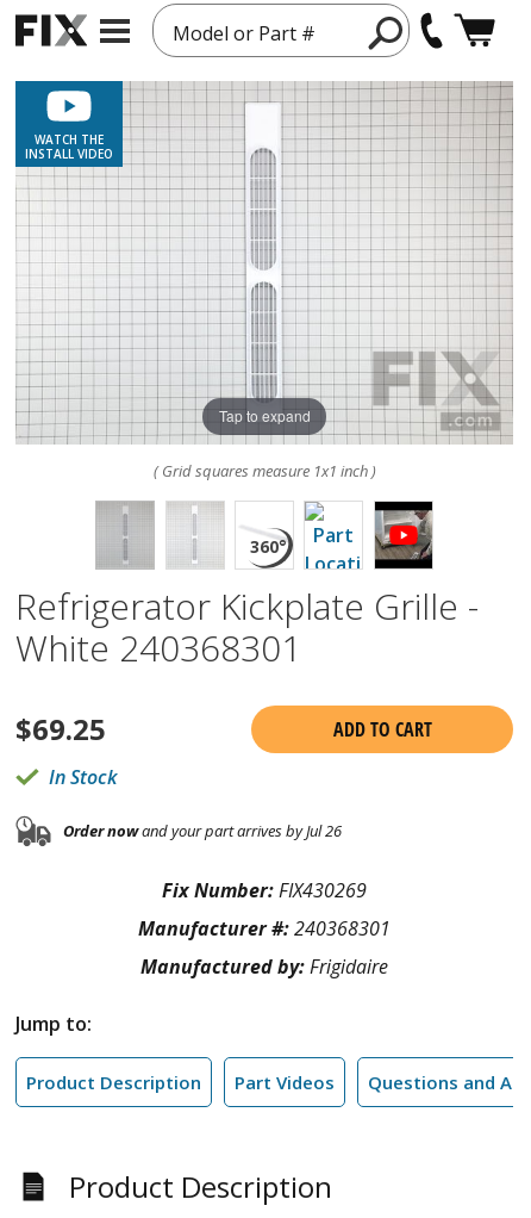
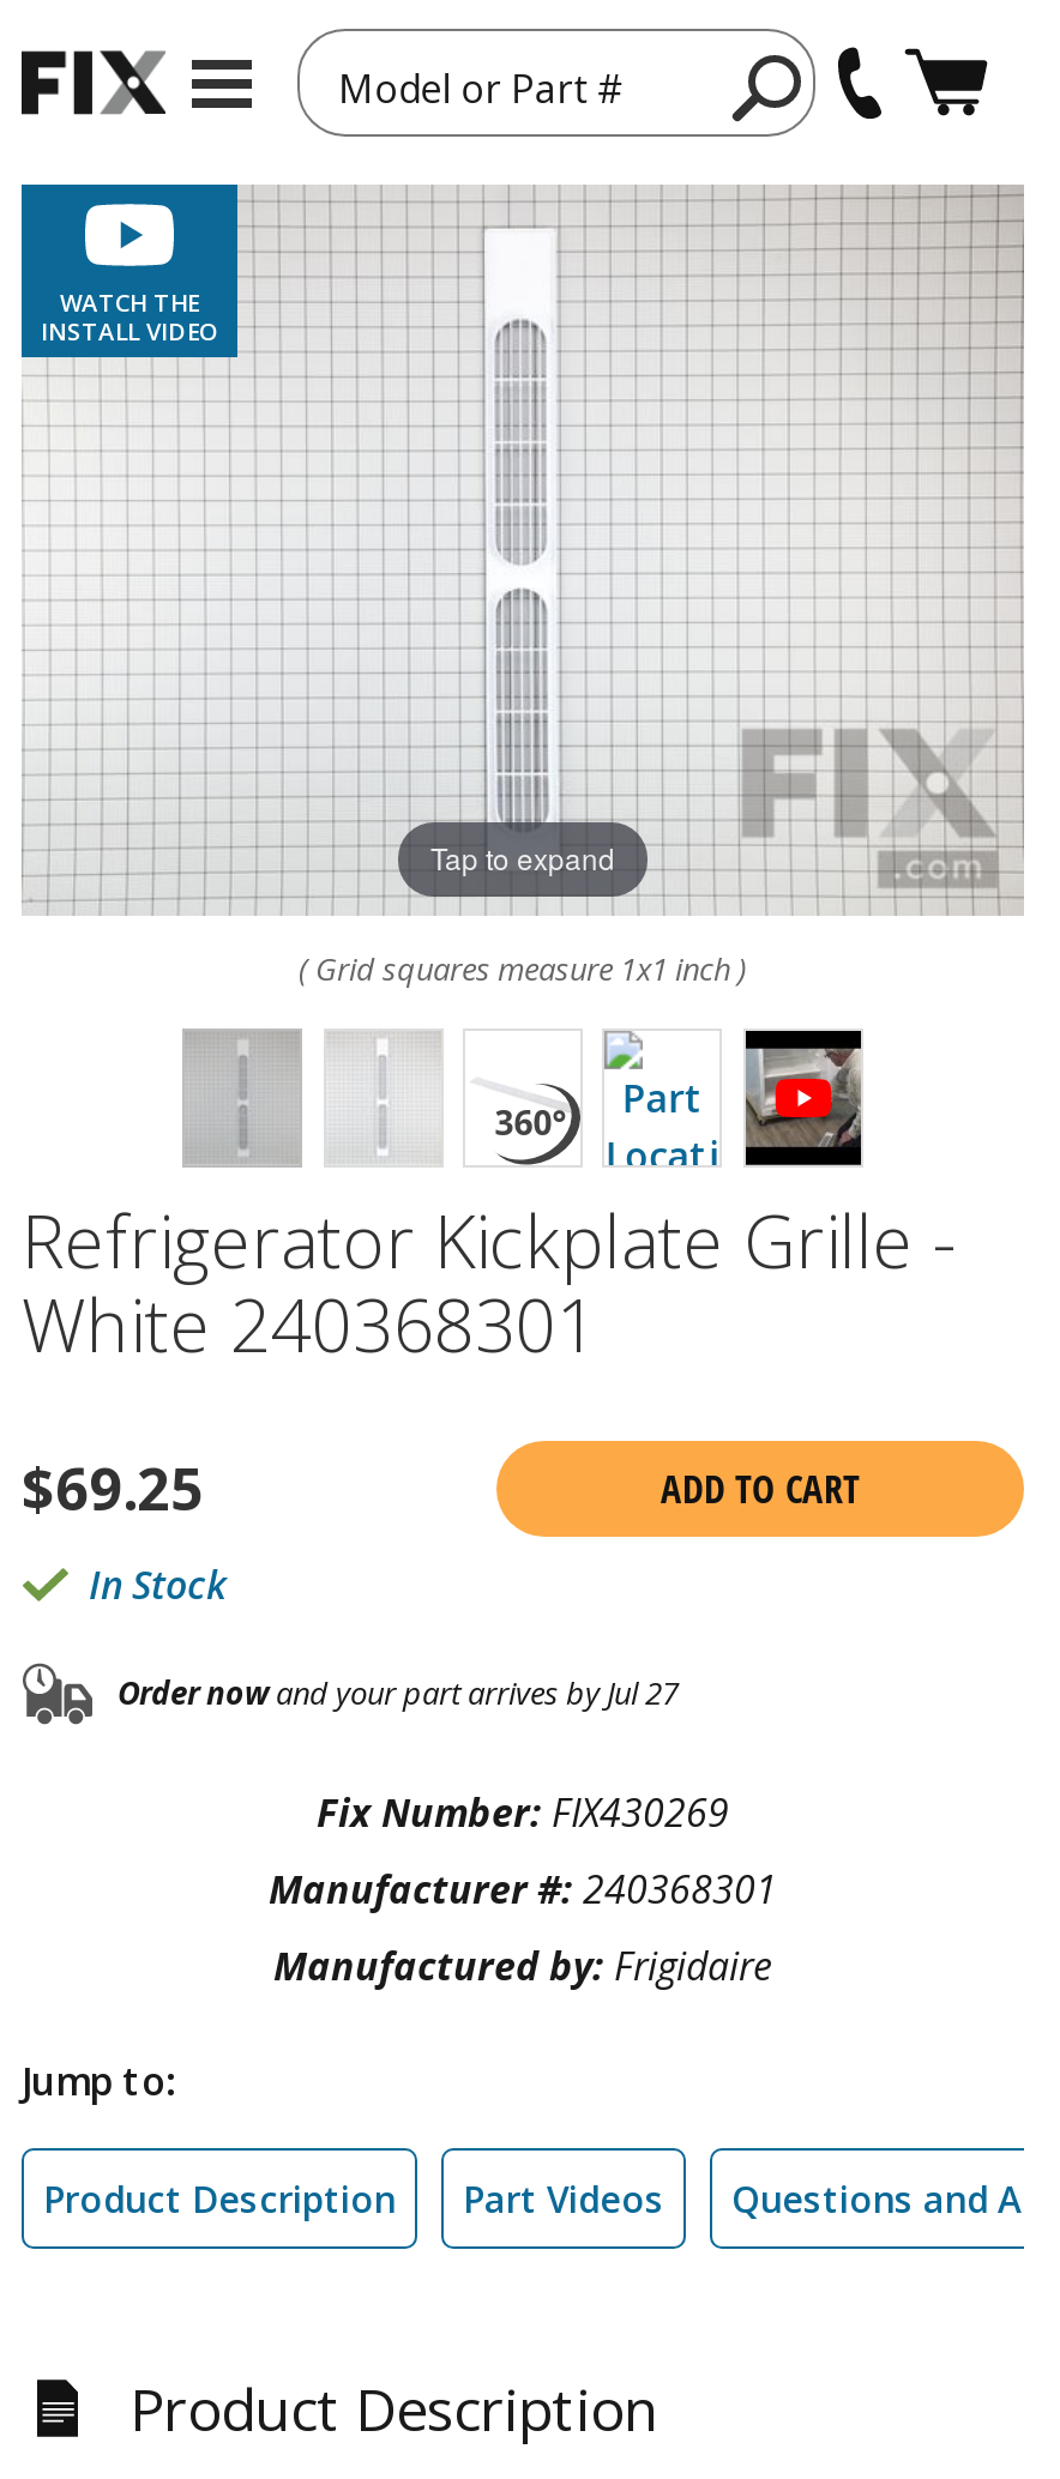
[63,820,342,842] Order nowand your part arrives by Jul 26 -> [118,1672,679,1715] Order nowand your part arrives by Jul 27

